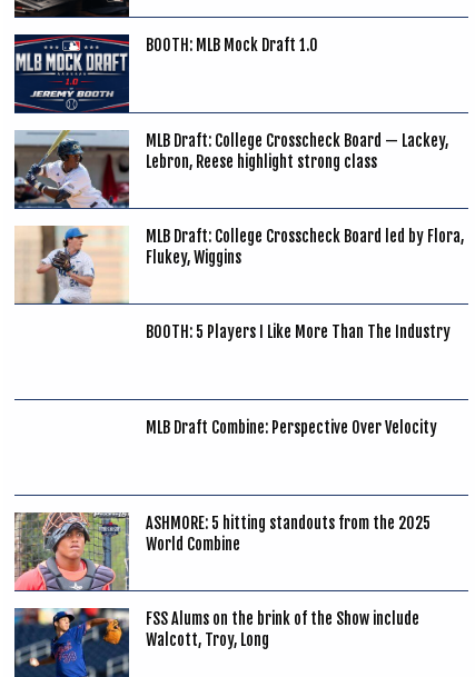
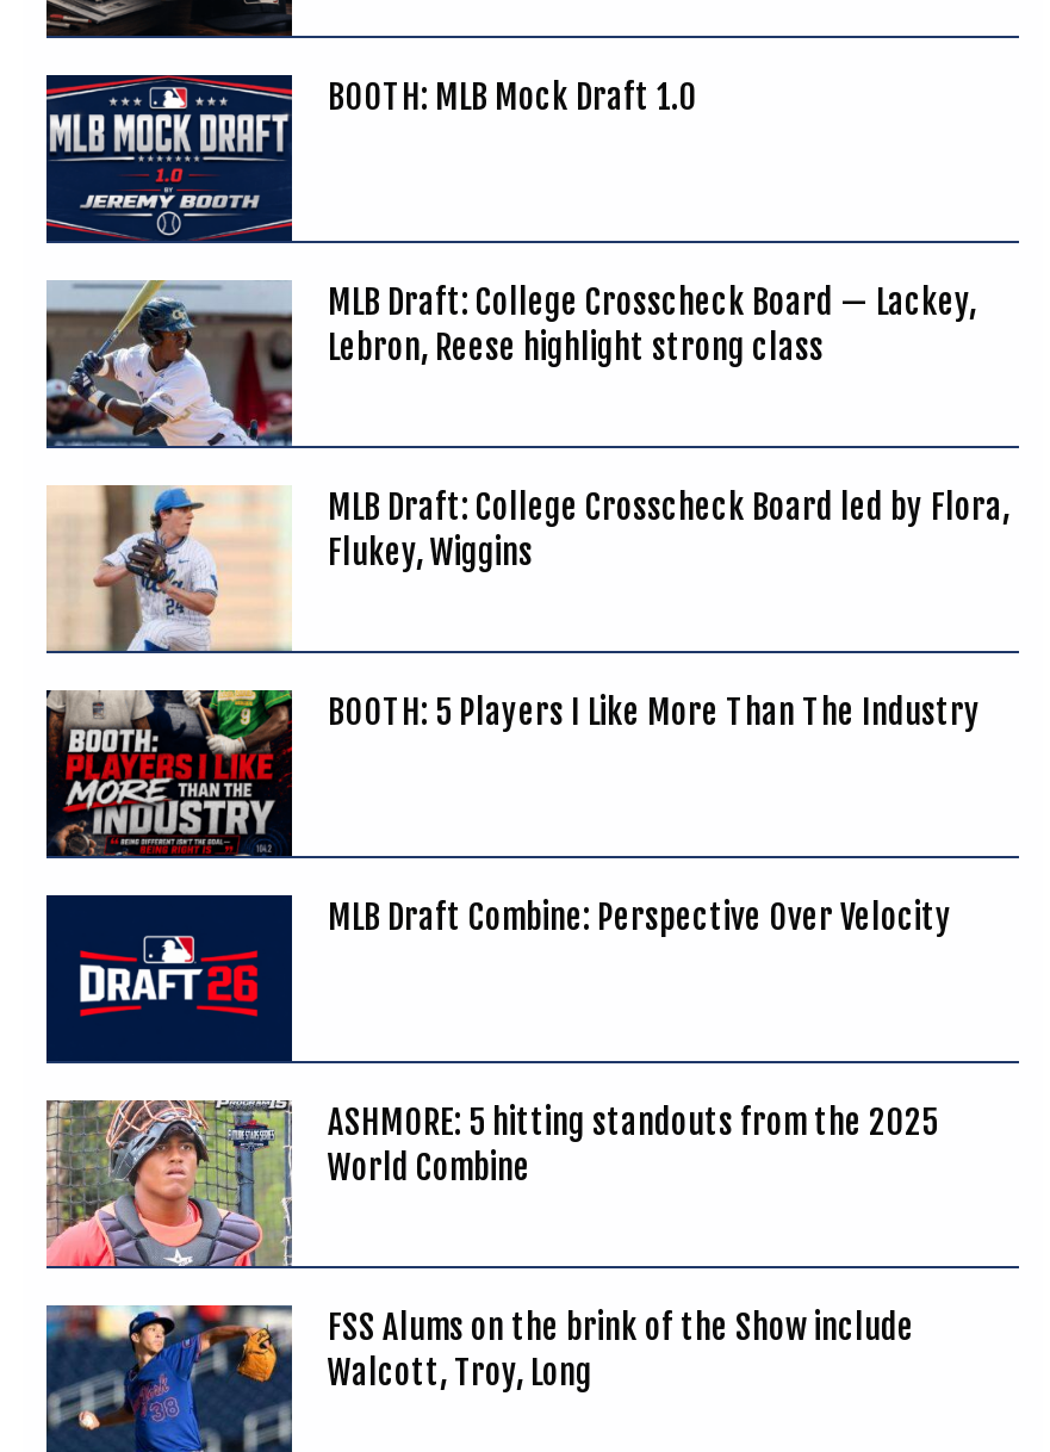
none -> [44,687,294,858] [image]
none -> [44,892,294,1063] [image]

